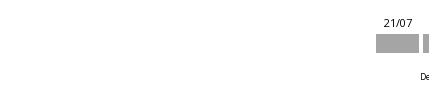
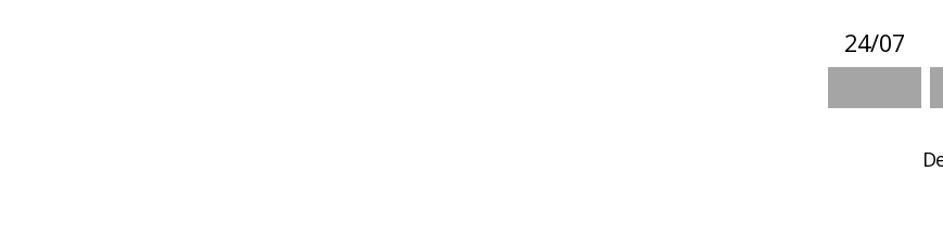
[383,15,411,30] 21/07 -> [844,26,905,58] 24/07

